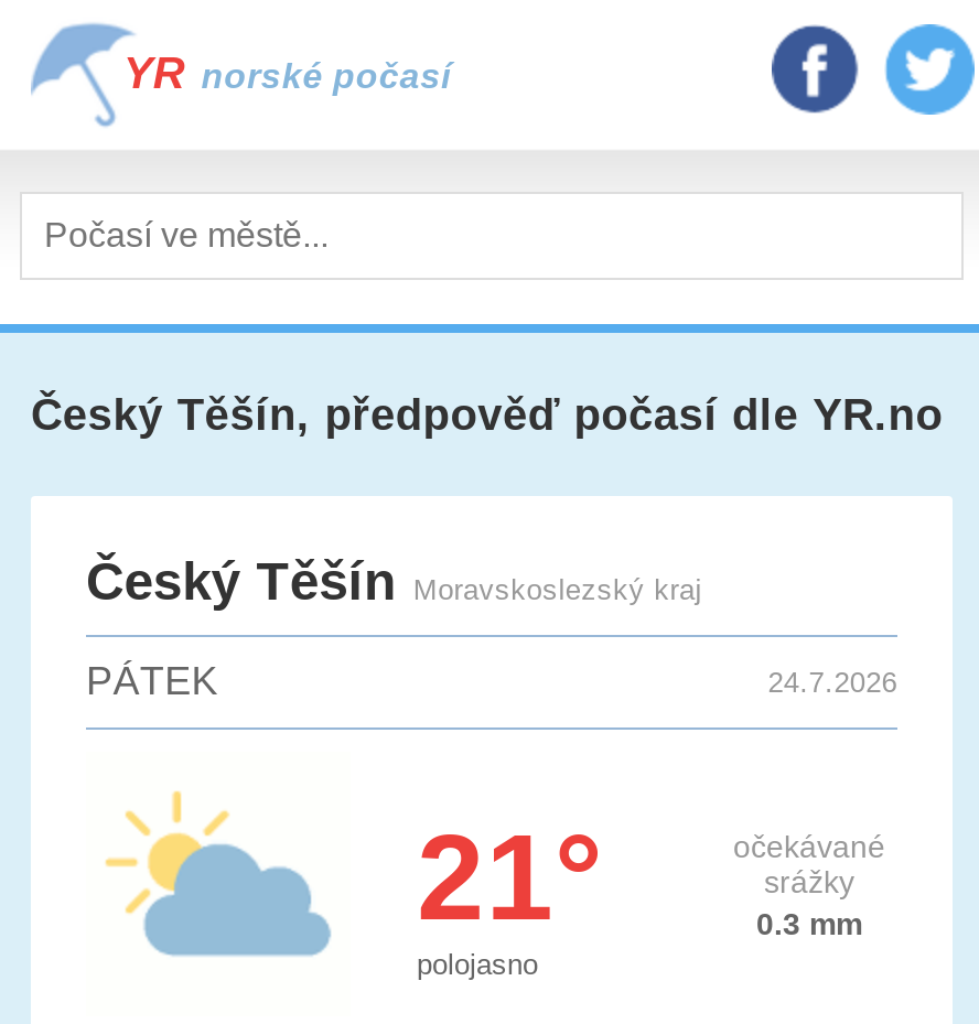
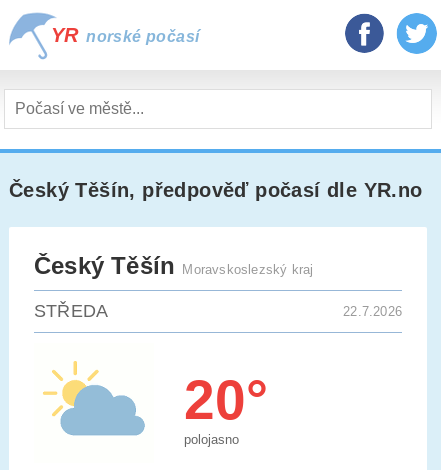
[86,659,897,703] PÁTEK | 24.7.2026 -> [34,301,402,321] STŘEDA | 22.7.2026
[417,809,885,946] očekávané | srážky | 0.3 mm | 21° -> [184,369,269,431] 20°

